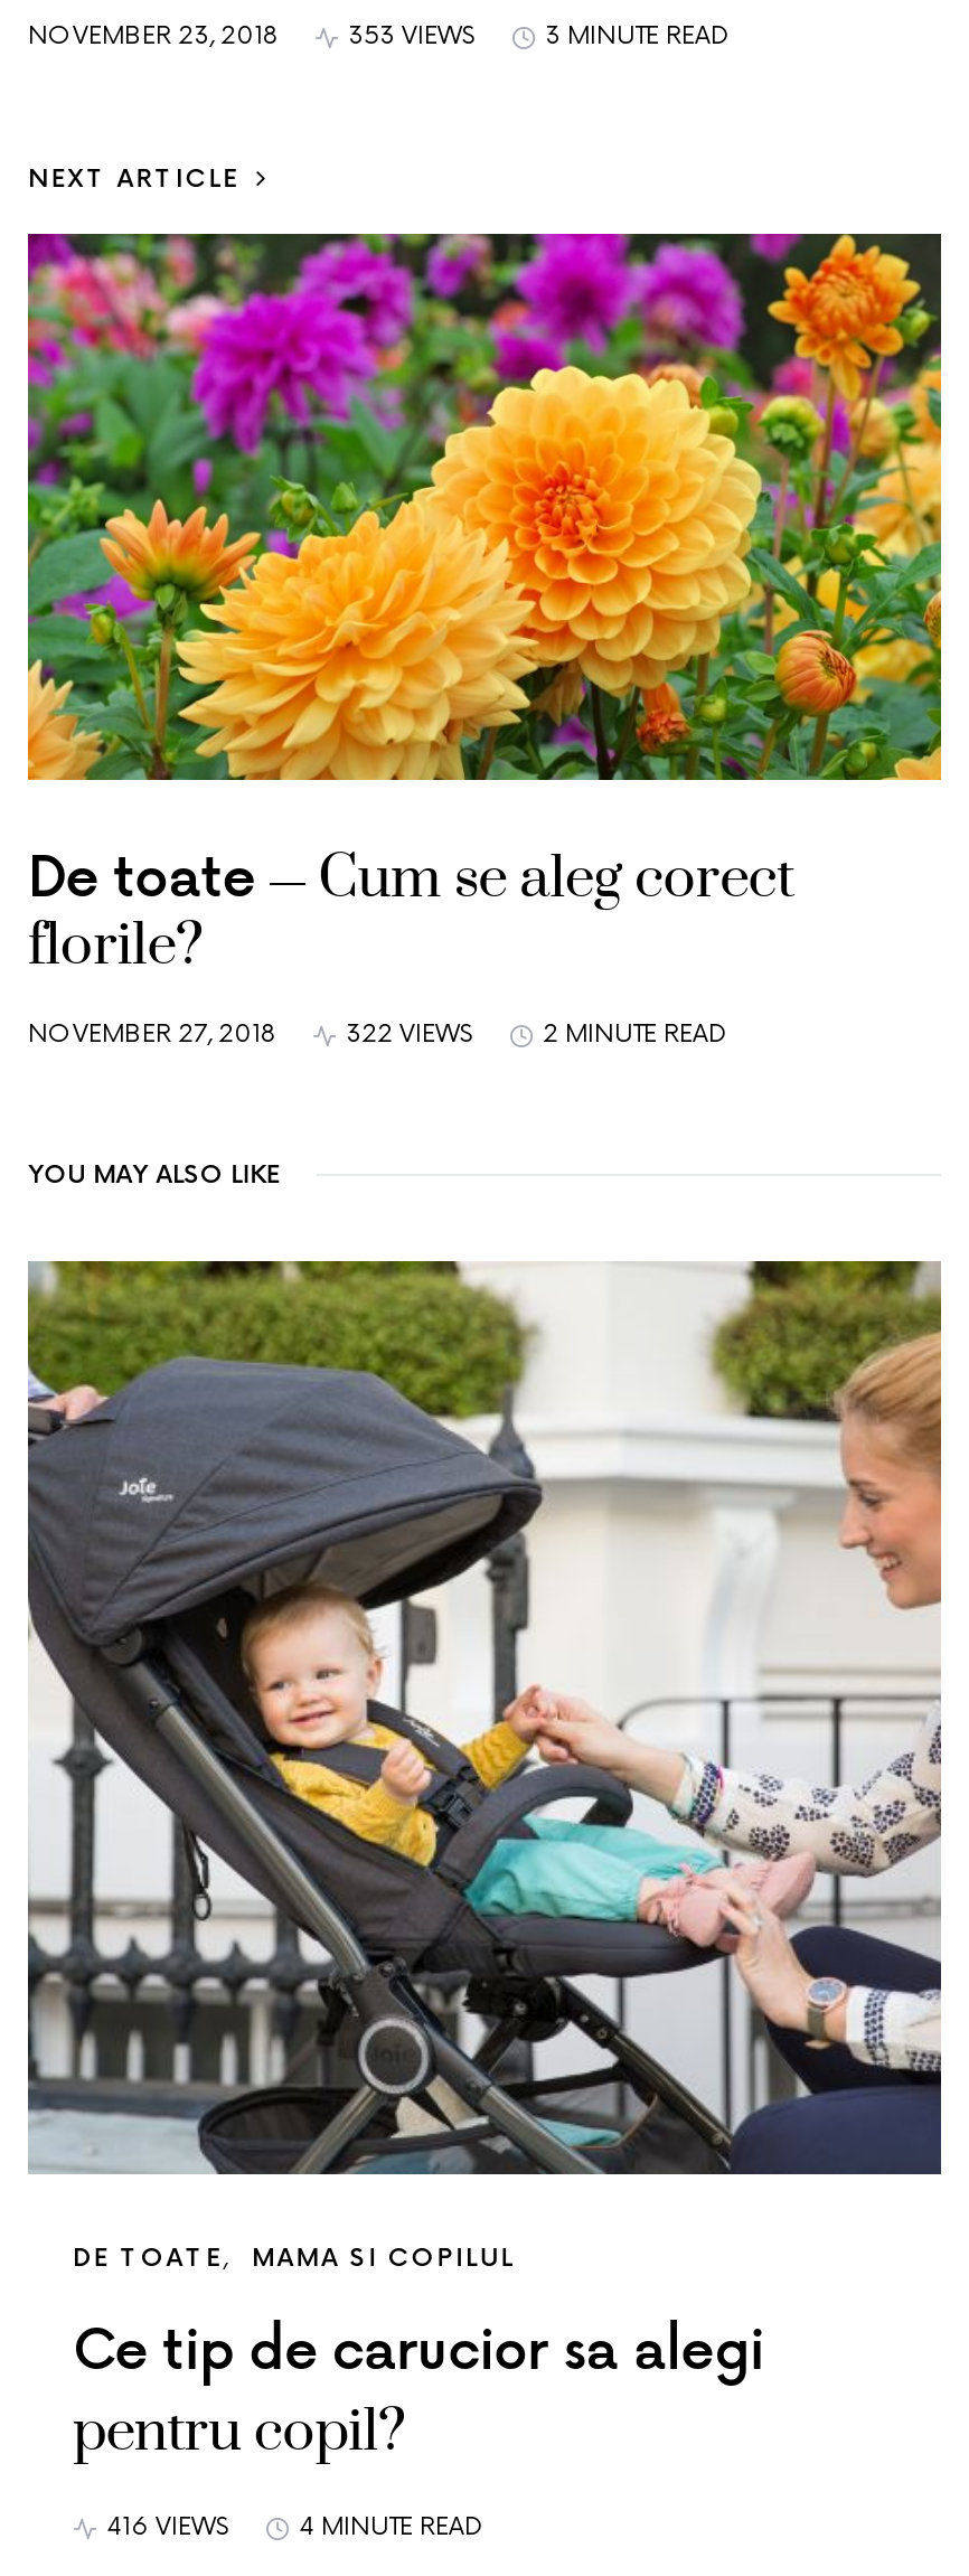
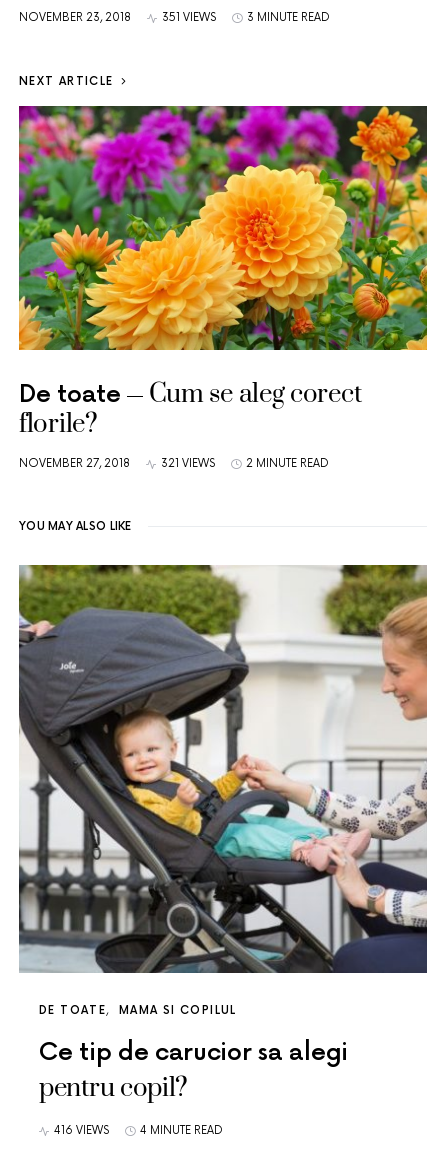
[348,22,476,51] 353 VIEWS -> [162,11,216,24] 351 VIEWS
[346,1020,473,1049] 322 VIEWS -> [161,457,215,470] 321 VIEWS

